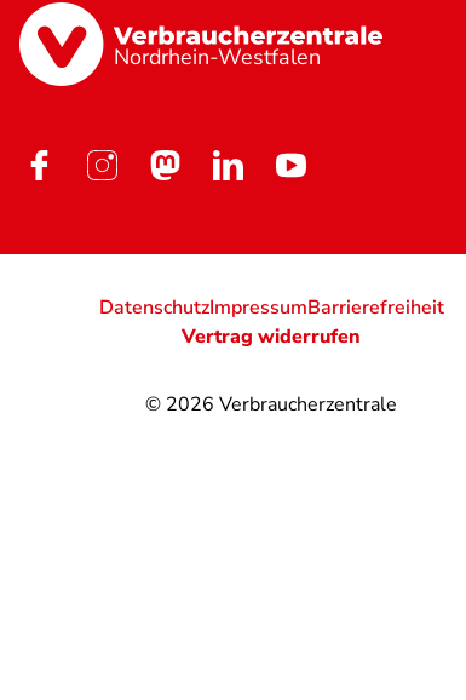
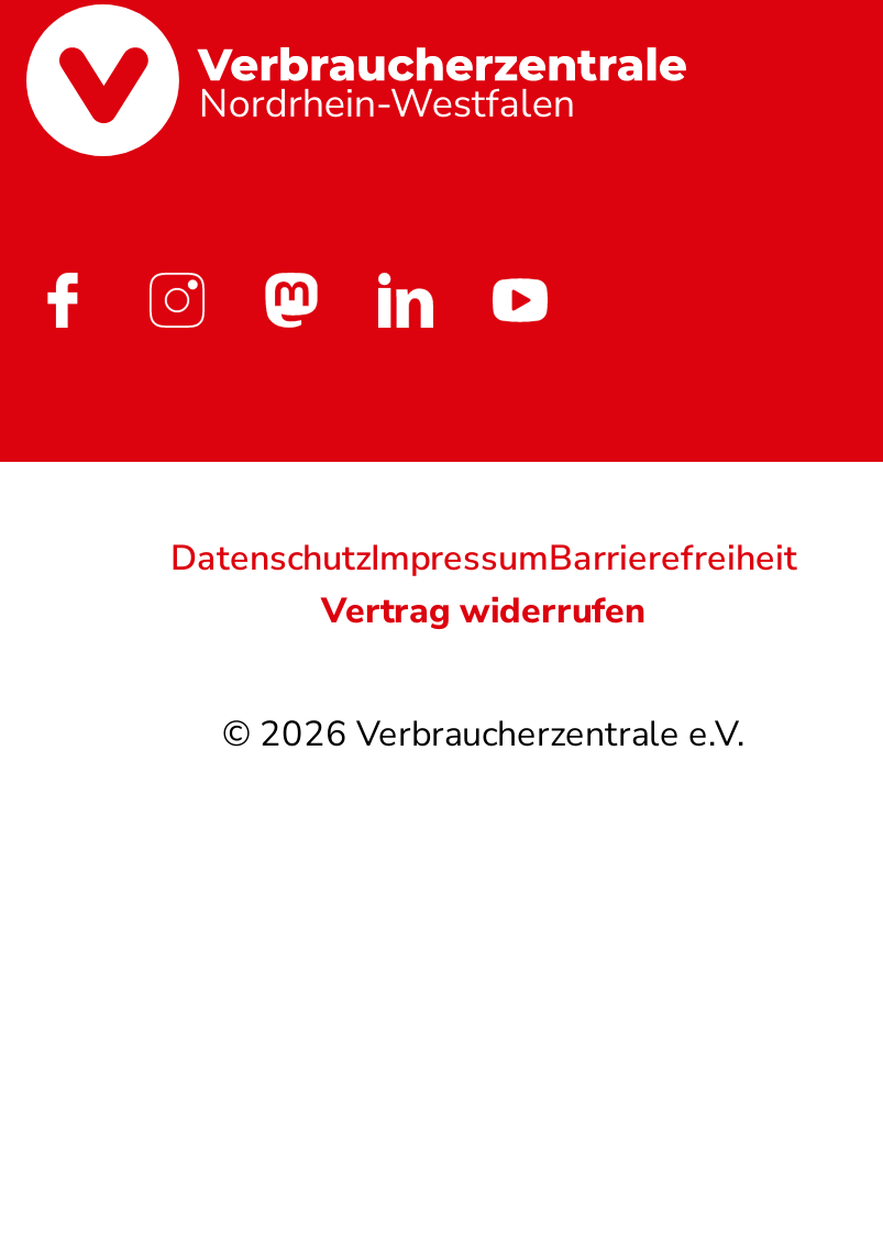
[145,392,397,418] © 2026 Verbraucherzentrale -> [222,711,746,760] © 2026 Verbraucherzentrale e.V.

